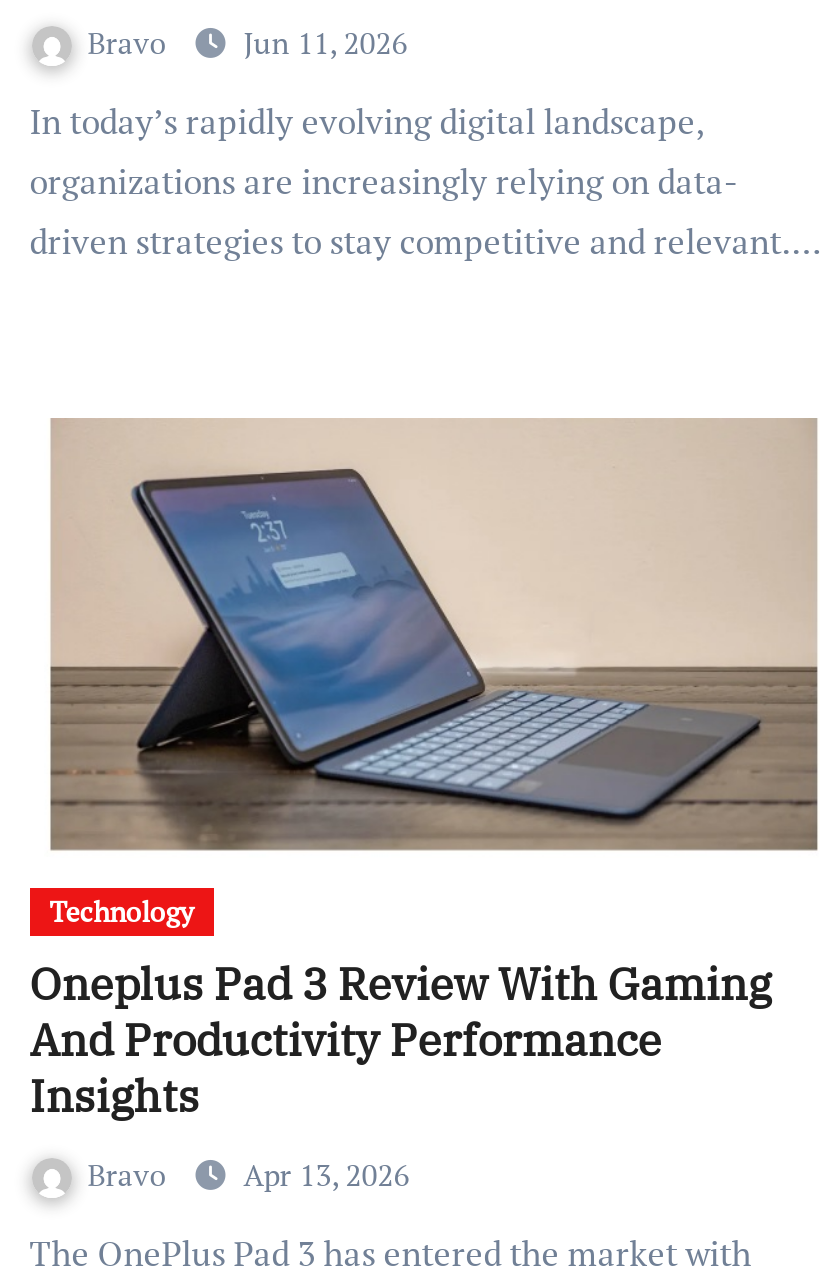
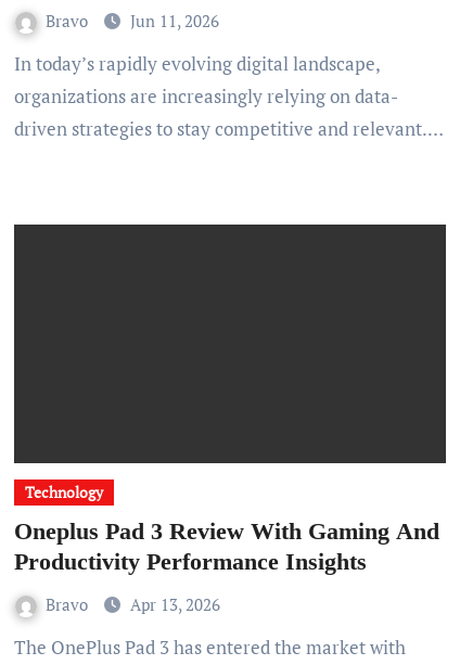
[30,418,826,858] [image] -> none

